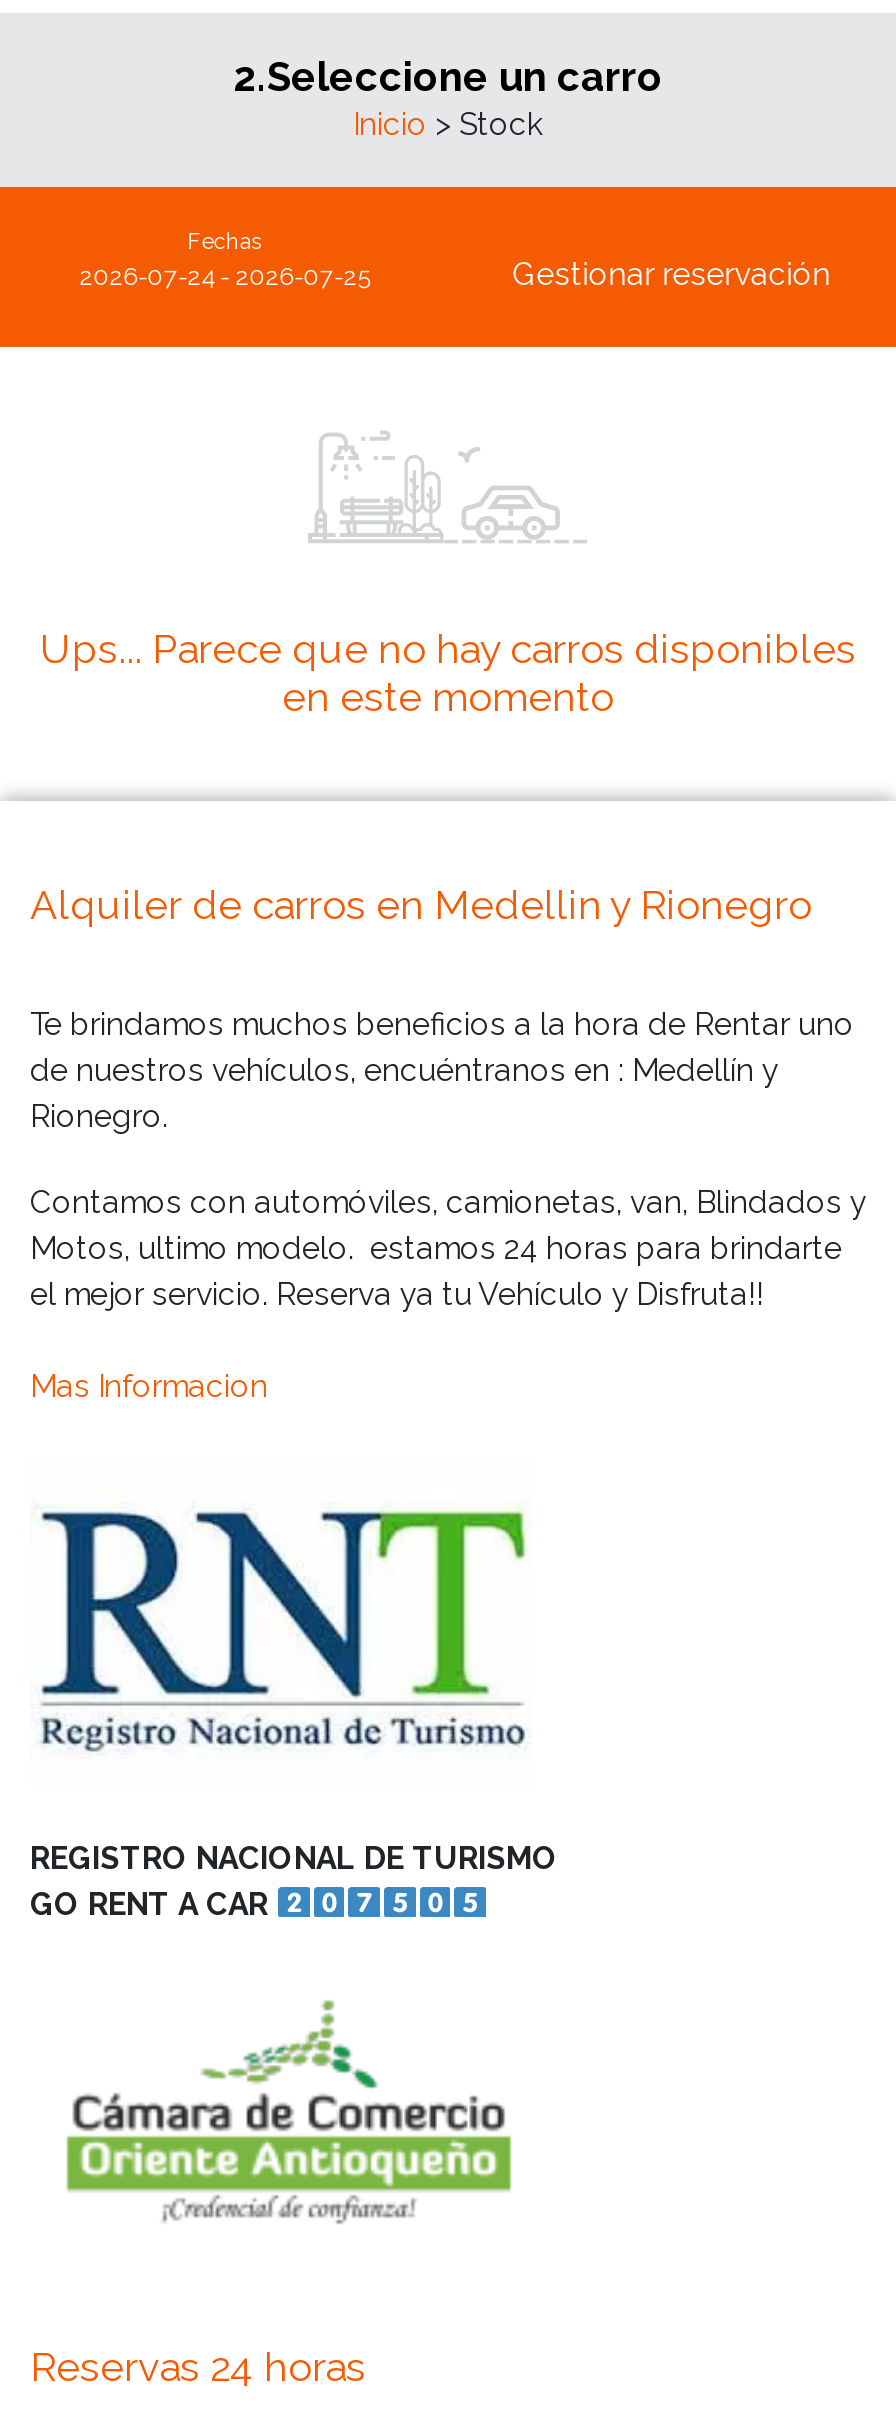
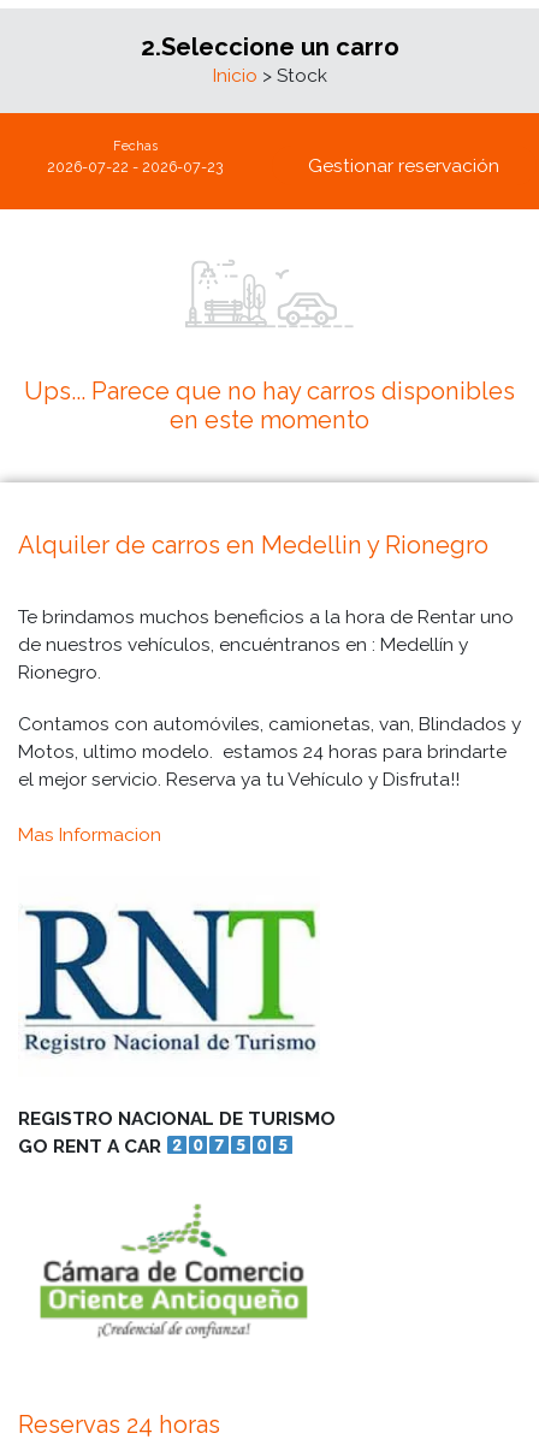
[79,261,369,291] 2026-07-24 - 2026-07-25 -> [47,158,223,176] 2026-07-22 - 2026-07-23

